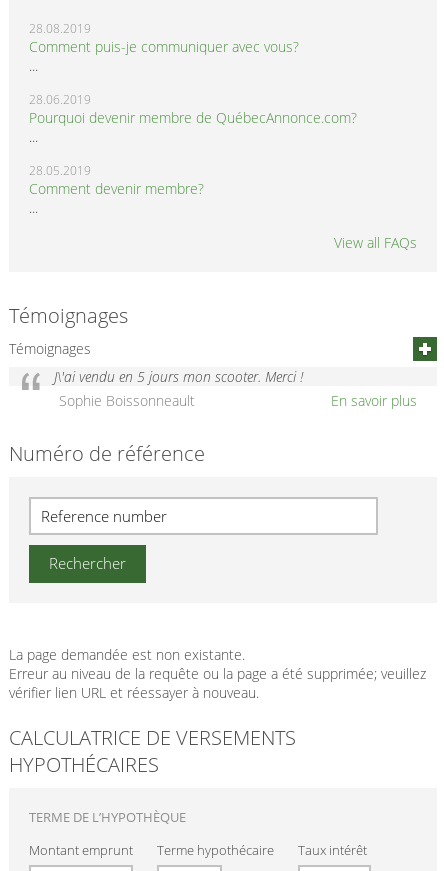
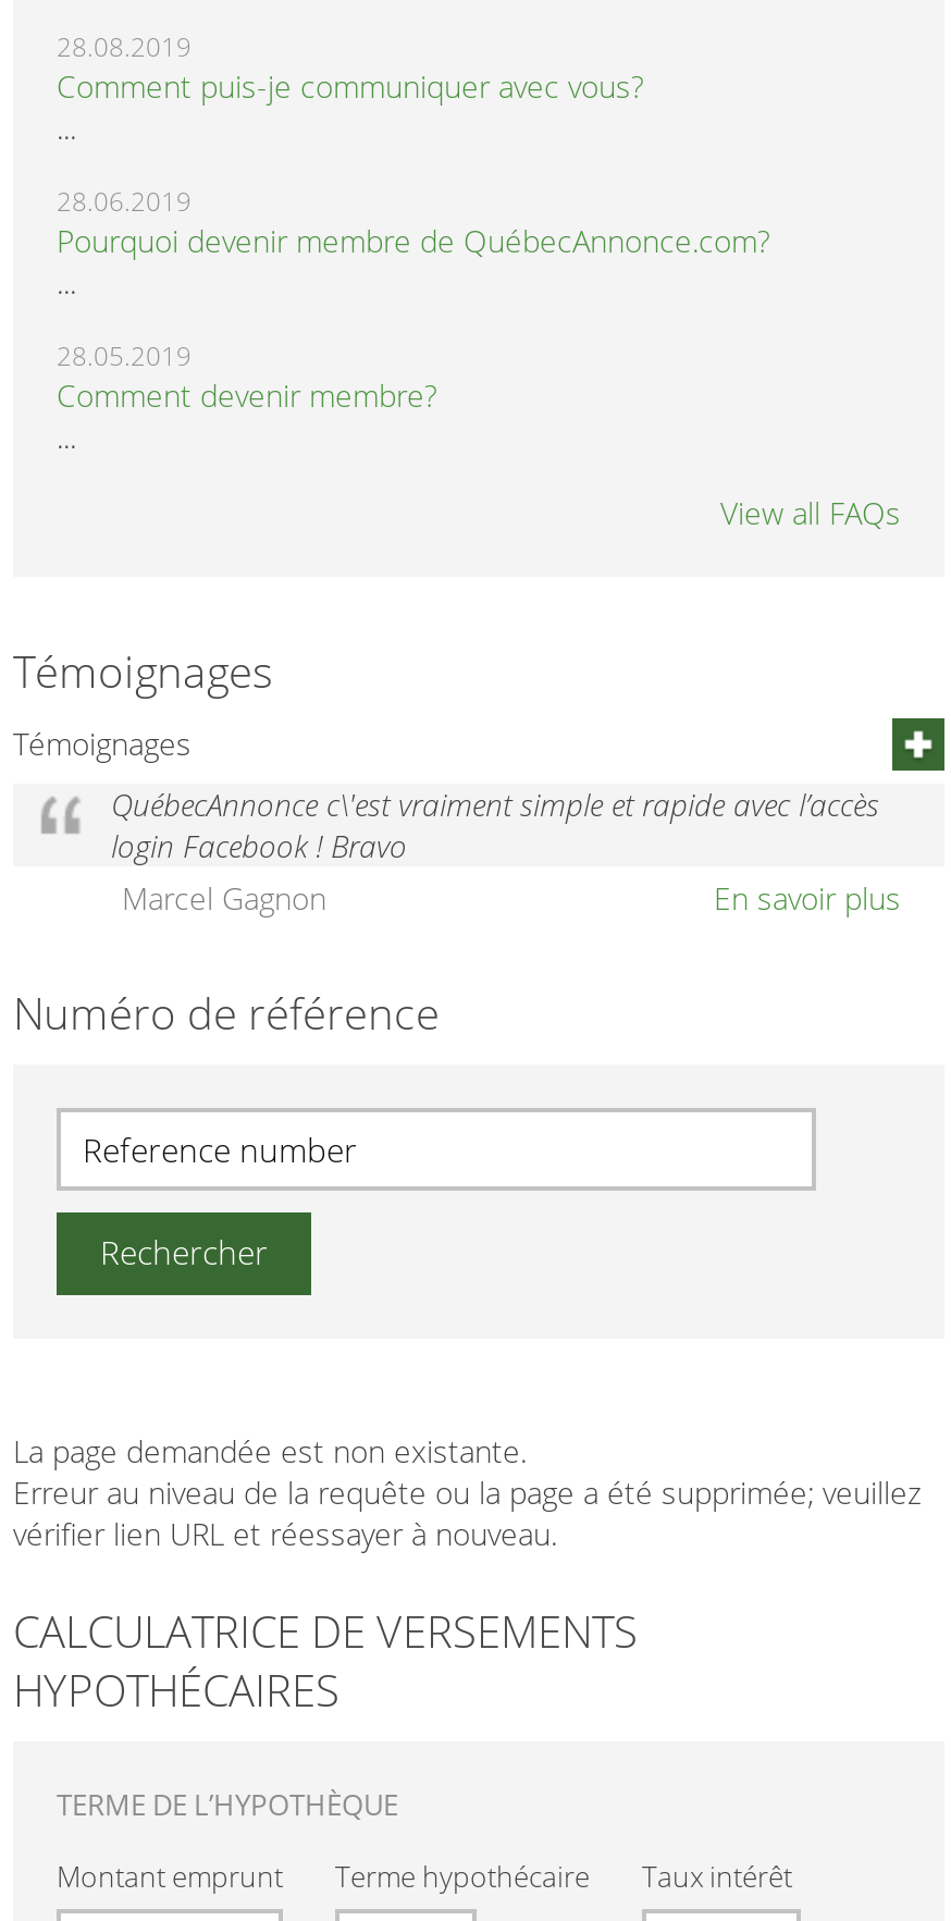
[54,367,303,386] J\'ai vendu en 5 jours mon scooter. Merci ! -> [111,784,879,867] QuébecAnnonce c\'est vraiment simple et rapide avec l’accès | login Facebook ! Bravo
[59,391,195,410] Sophie Boissonneault -> [122,878,326,919] Marcel Gagnon

